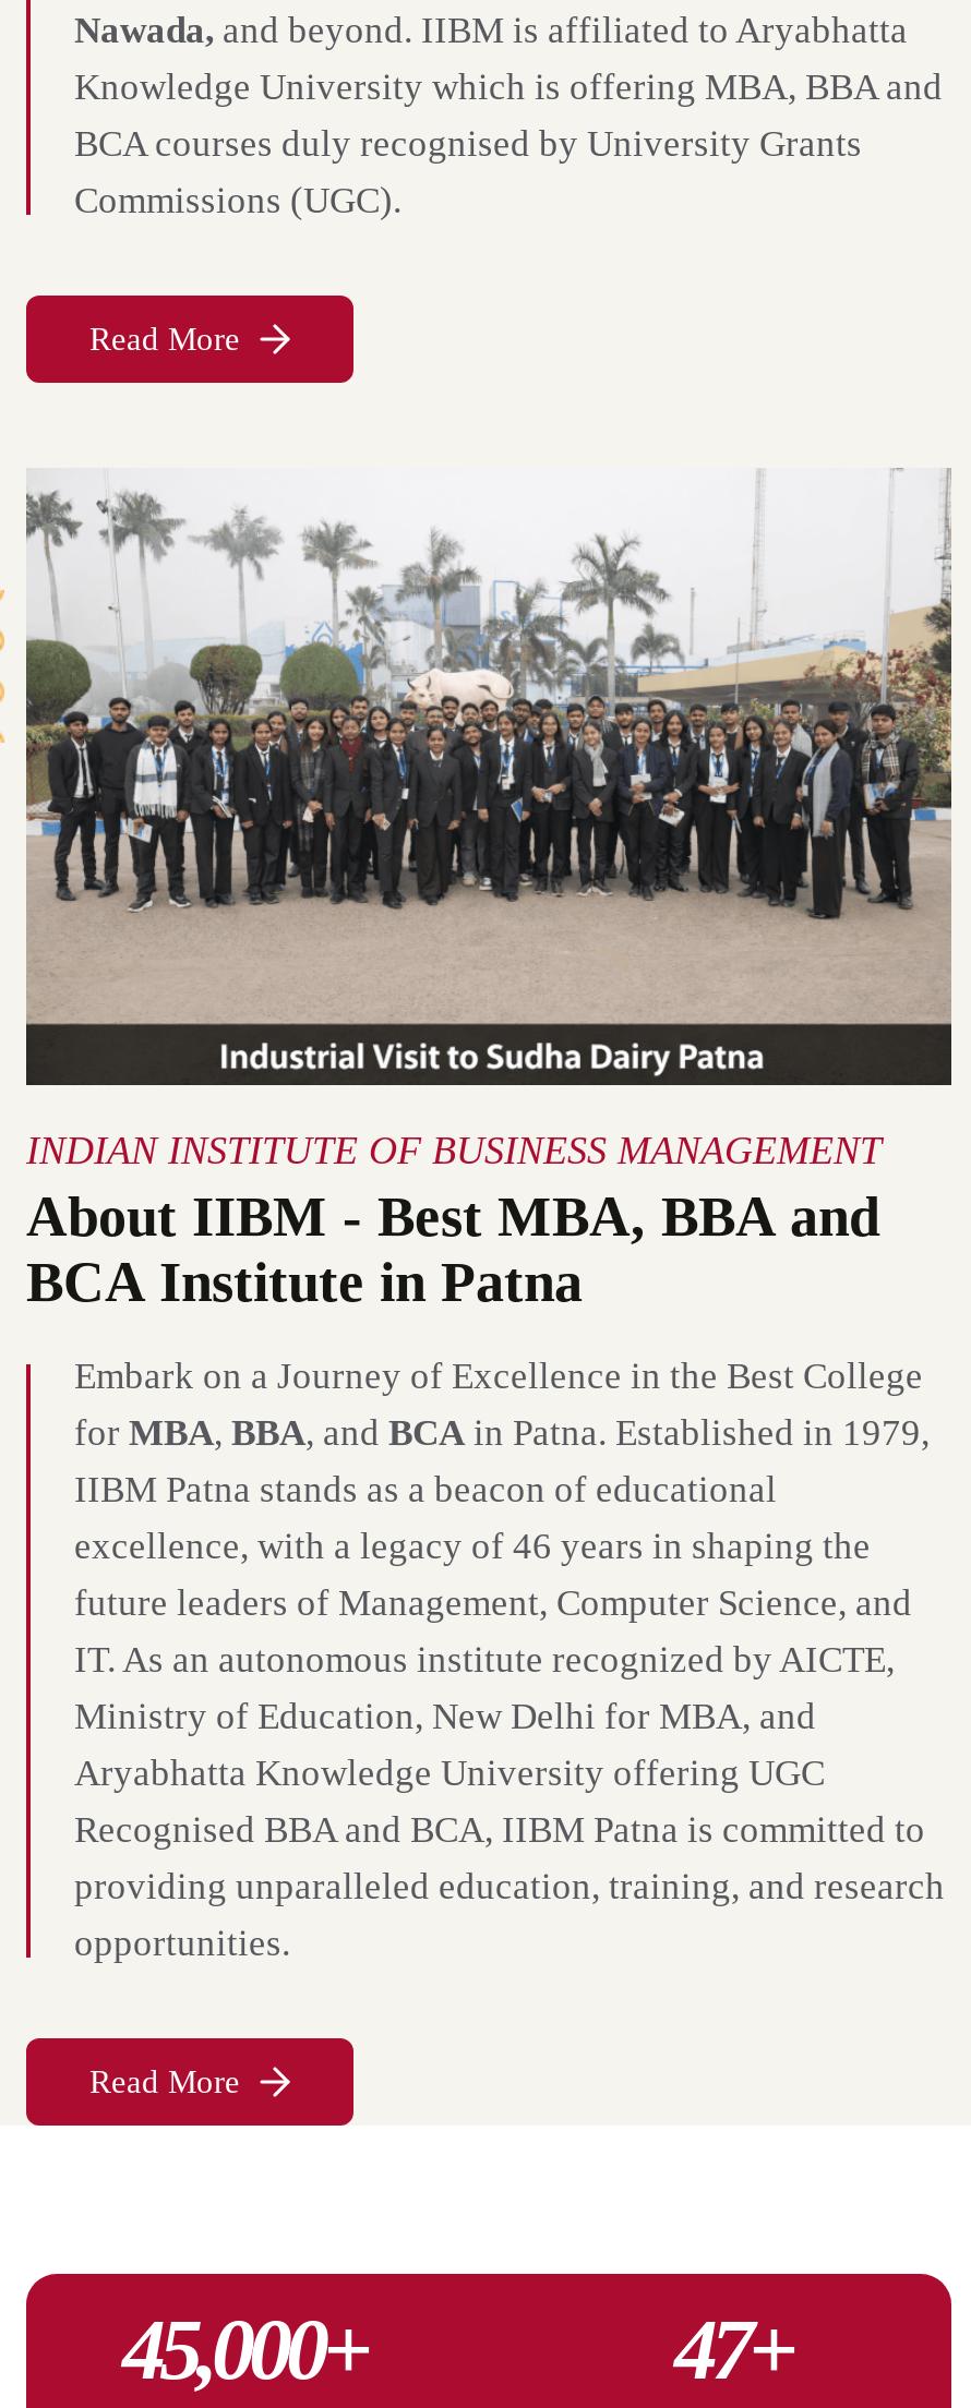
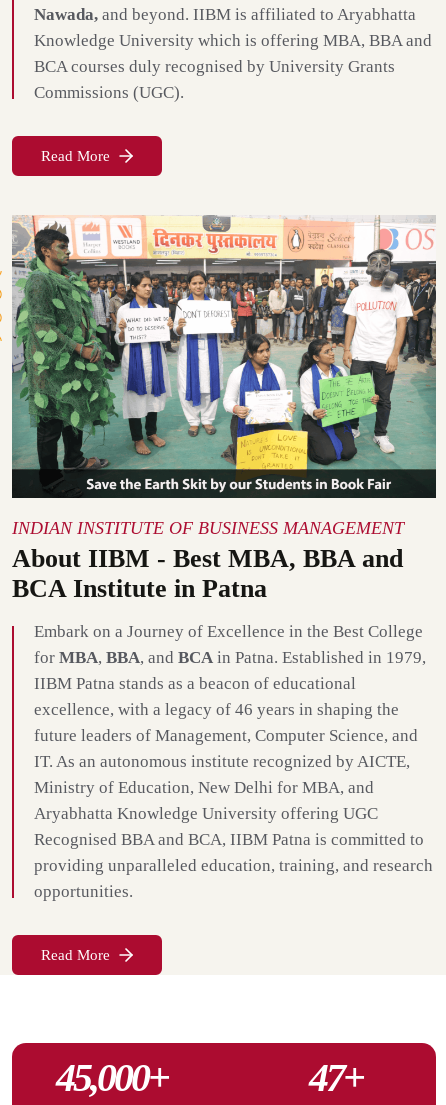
[26,468,951,1083] [image] -> [11,215,436,496] [image]

